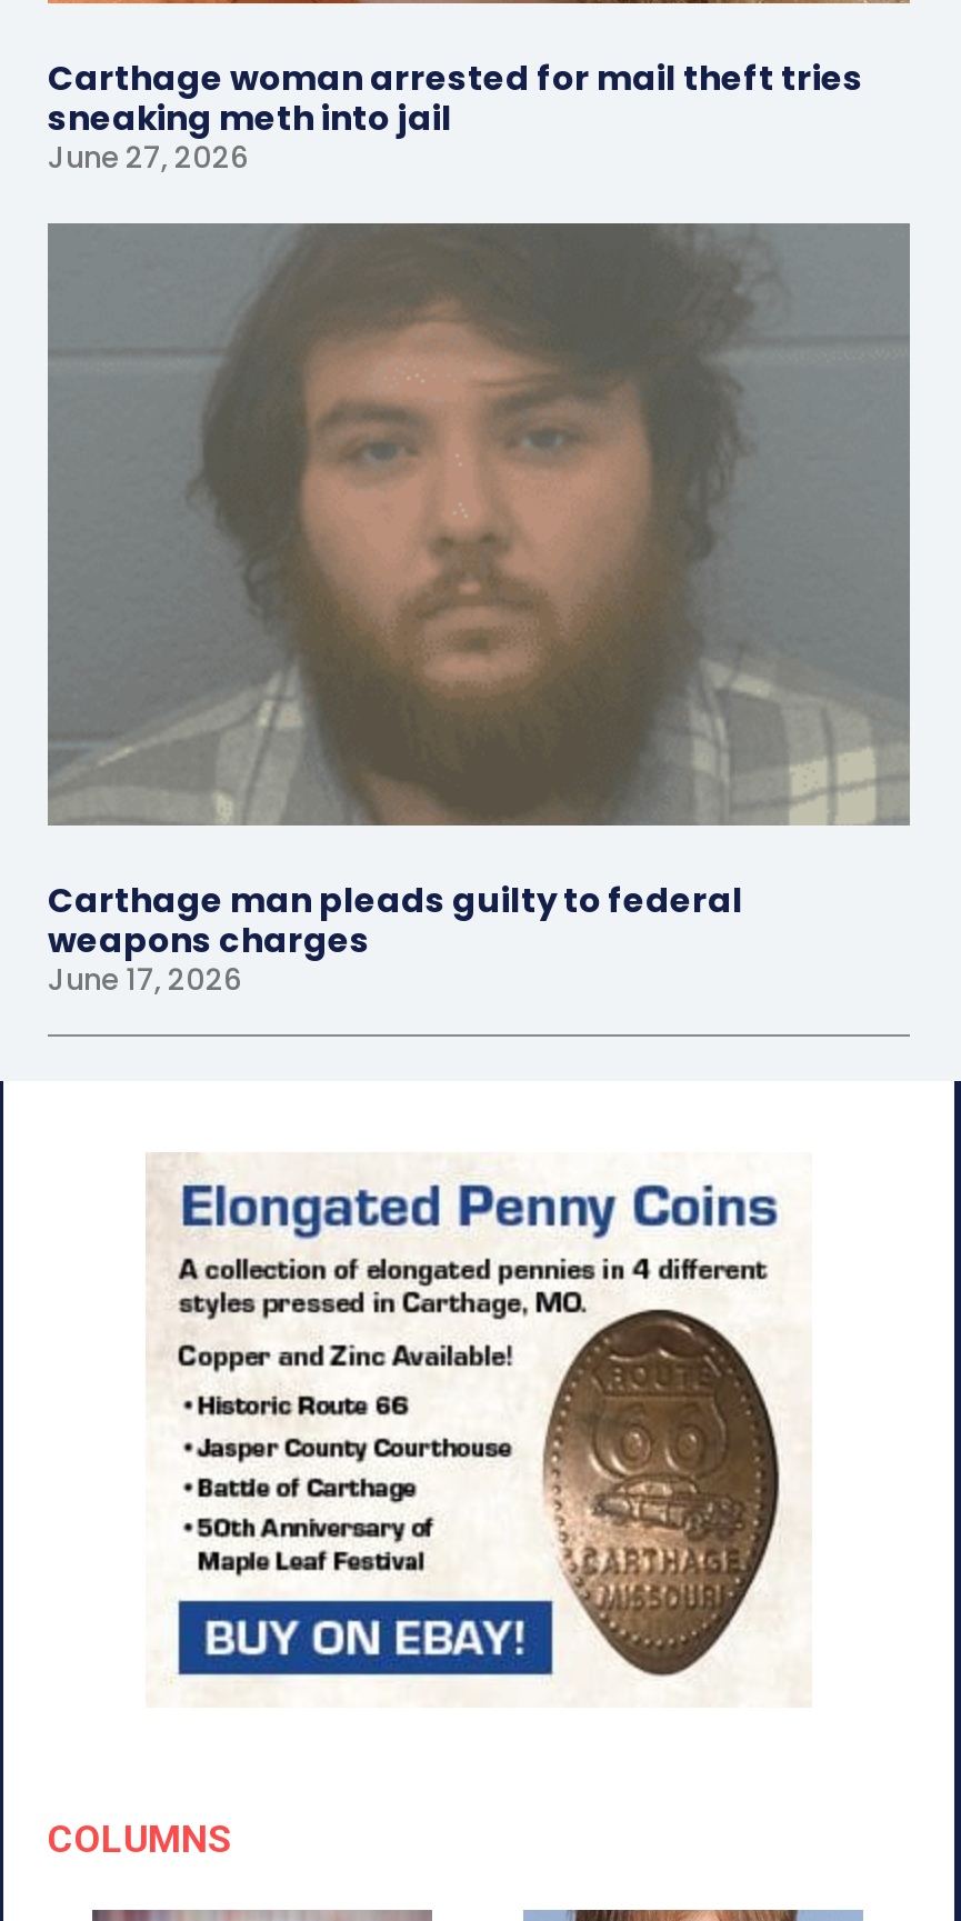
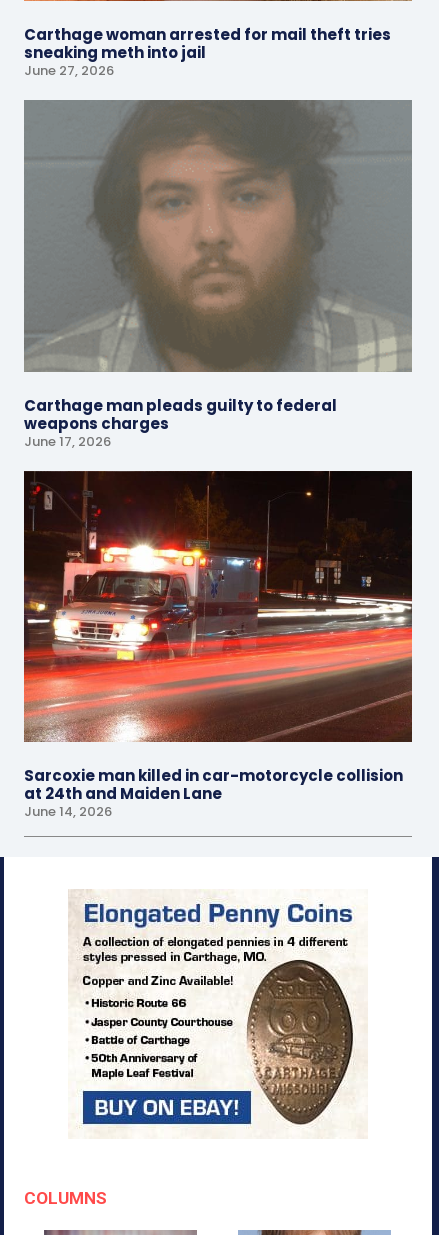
none -> [23,471,413,821] [image] | Sarcoxie man killed in car-motorcycle collision | at 24th and Maiden Lane | June 14, 2026

